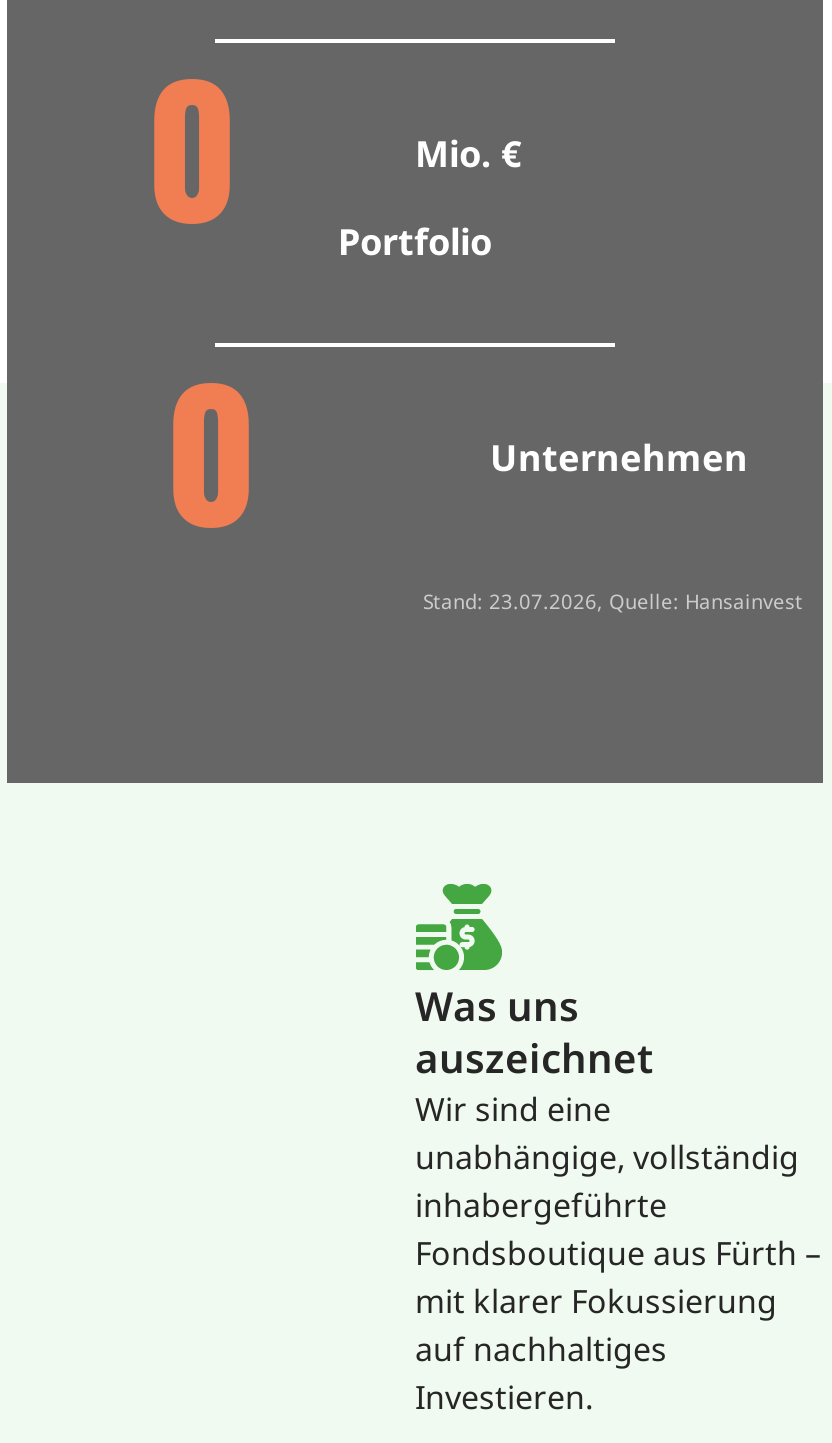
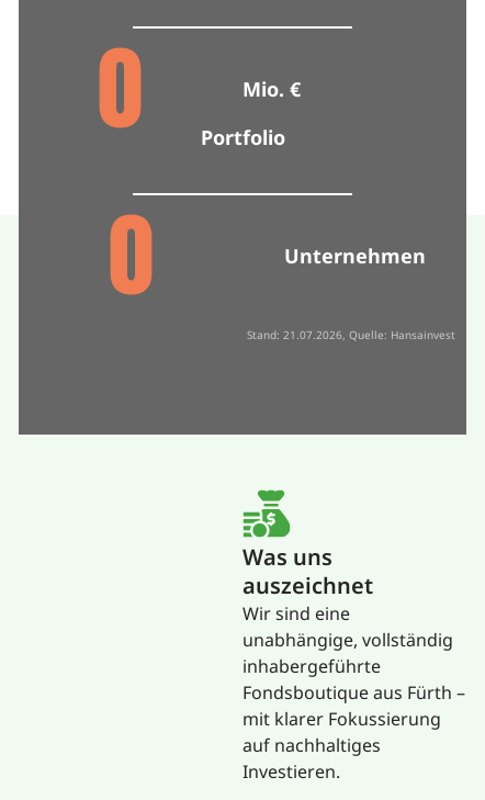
[423,587,803,615] Stand: 23.07.2026, Quelle: Hansainvest -> [247,327,455,342] Stand: 21.07.2026, Quelle: Hansainvest

